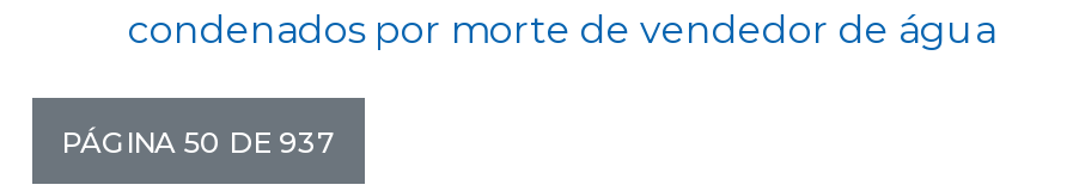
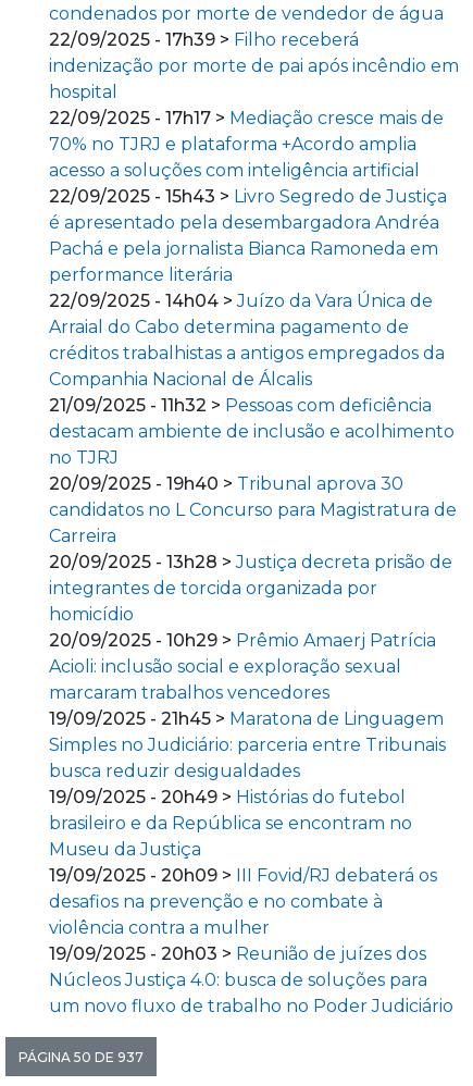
none -> [49,29,459,1016] 22/09/2025 - 17h39 > Filho receberá | indenização por morte de pai após incêndio em | hospital | 22/09/2025 - 17h17 > Mediação cresce mais de | 70% no TJRJ e plataforma +Acordo amplia | acesso a soluções com inteligência artificial | 22/09/2025 - 15h43 > Livro Segredo de Justiça | é apresentado pela desembargadora Andréa | Pachá e pela jornalista Bianca Ramoneda em | performance literária | 22/09/2025 - 14h04 > Juízo da Vara Única de | Arraial do Cabo determina pagamento de | créditos trabalhistas a antigos empregados da | Companhia Nacional de Álcalis | 21/09/2025 - 11h32 > Pessoas com deficiência | destacam ambiente de inclusão e acolhimento | no TJRJ | 20/09/2025 - 19h40 > Tribunal aprova 30 | candidatos no L Concurso para Magistratura de | Carreira | 20/09/2025 - 13h28 > Justiça decreta prisão de | integrantes de torcida organizada por | homicídio | 20/09/2025 - 10h29 > Prêmio Amaerj Patrícia | Acioli: inclusão social e exploração sexual | marcaram trabalhos vencedores | 19/09/2025 - 21h45 > Maratona de Linguagem | Simples no Judiciário: parceria entre Tribunais | busca reduzir desigualdades | 19/09/2025 - 20h49 > Histórias do futebol | brasileiro e da República se encontram no | Museu da Justiça | 19/09/2025 - 20h09 > III Fovid/RJ debaterá os | desafios na prevenção e no combate à | violência contra a mulher | 19/09/2025 - 20h03 > Reunião de juízes dos | Núcleos Justiça 4.0: busca de soluções para | um novo fluxo de trabalho no Poder Judiciário

